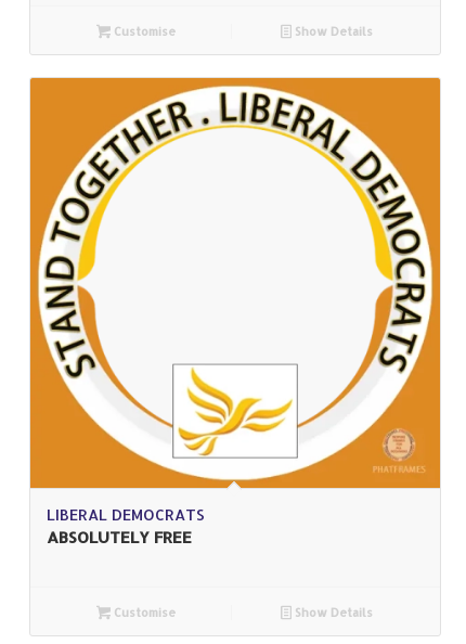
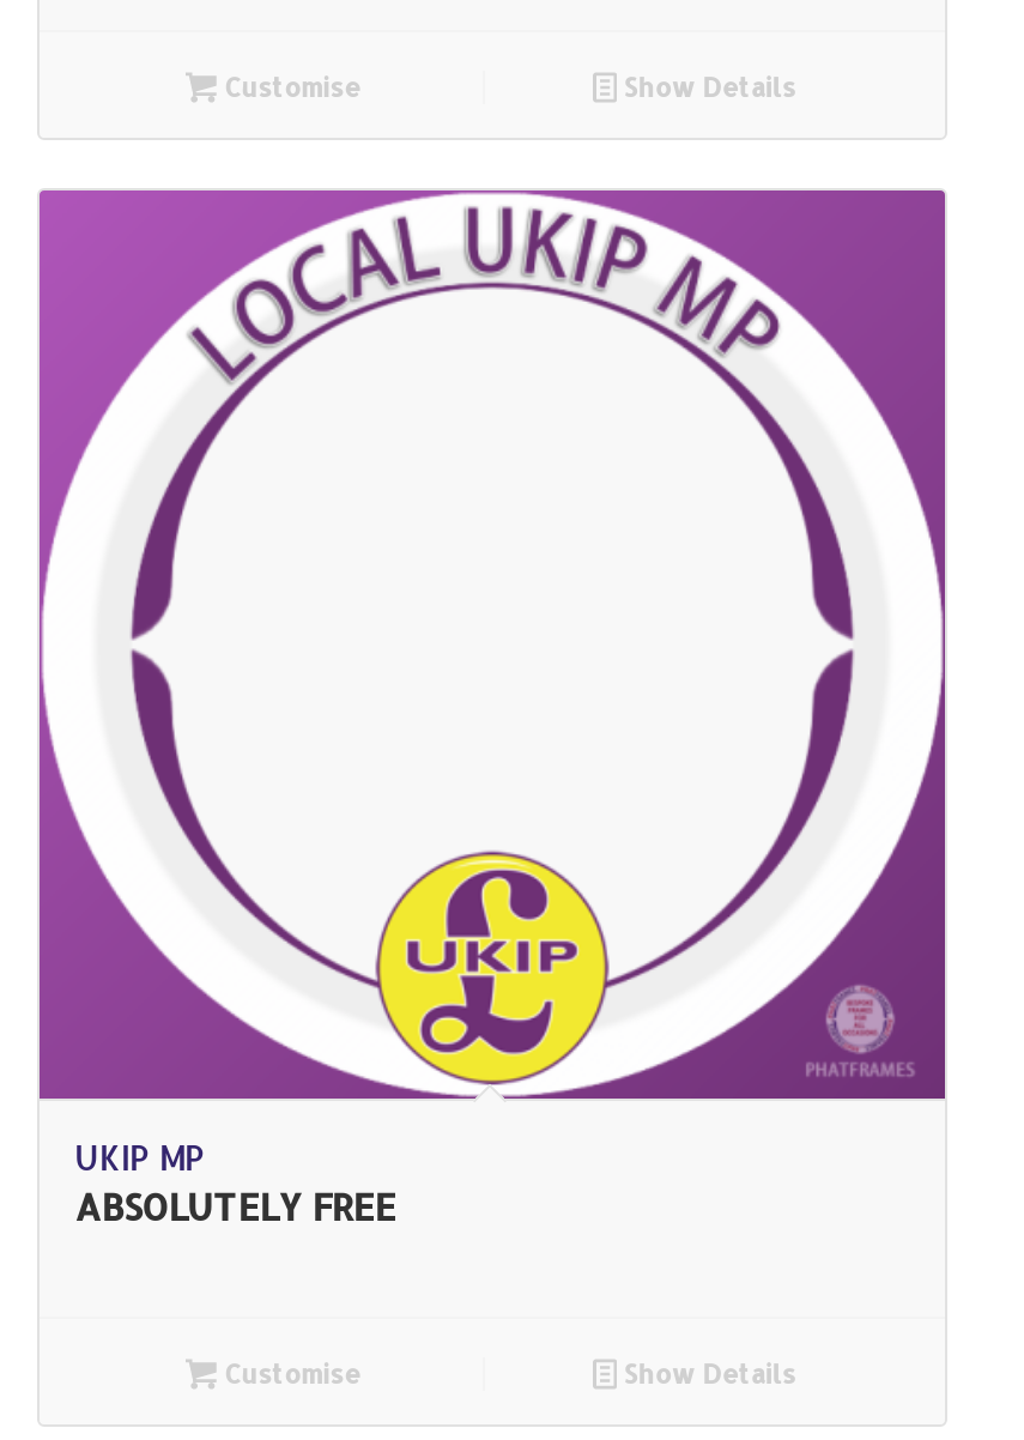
[29,77,441,524] [image] | LIBERAL DEMOCRATS -> [37,188,947,1179] [image] | UKIP MP

